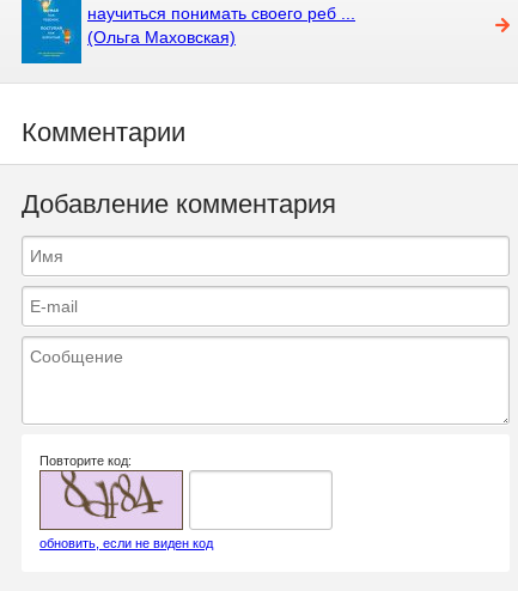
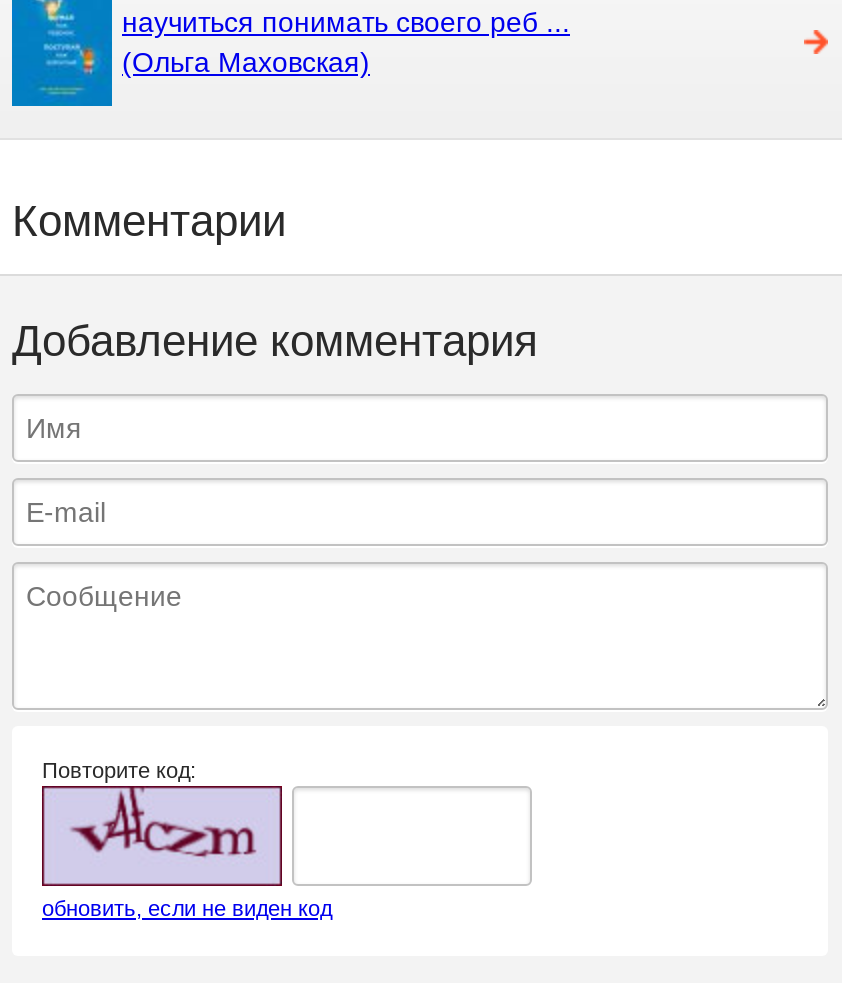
[39,470,183,530] [image] -> [42,786,282,886] [image]

